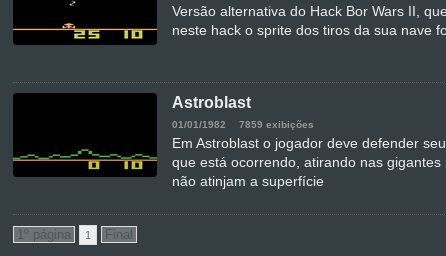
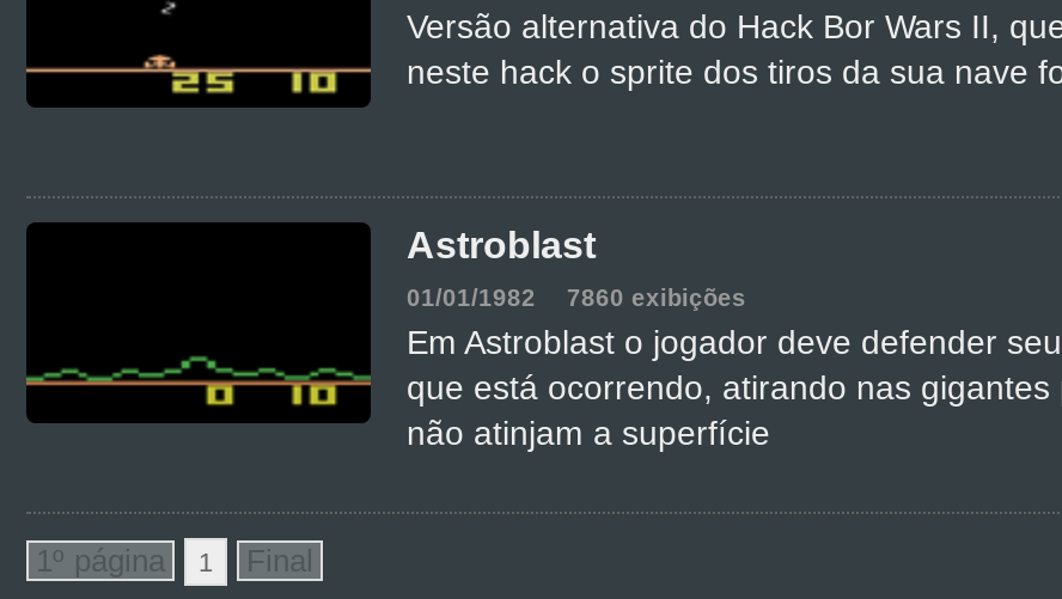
[172,119,314,130] 01/01/1982 7859 exibições -> [407,286,746,312] 01/01/1982 7860 exibições

